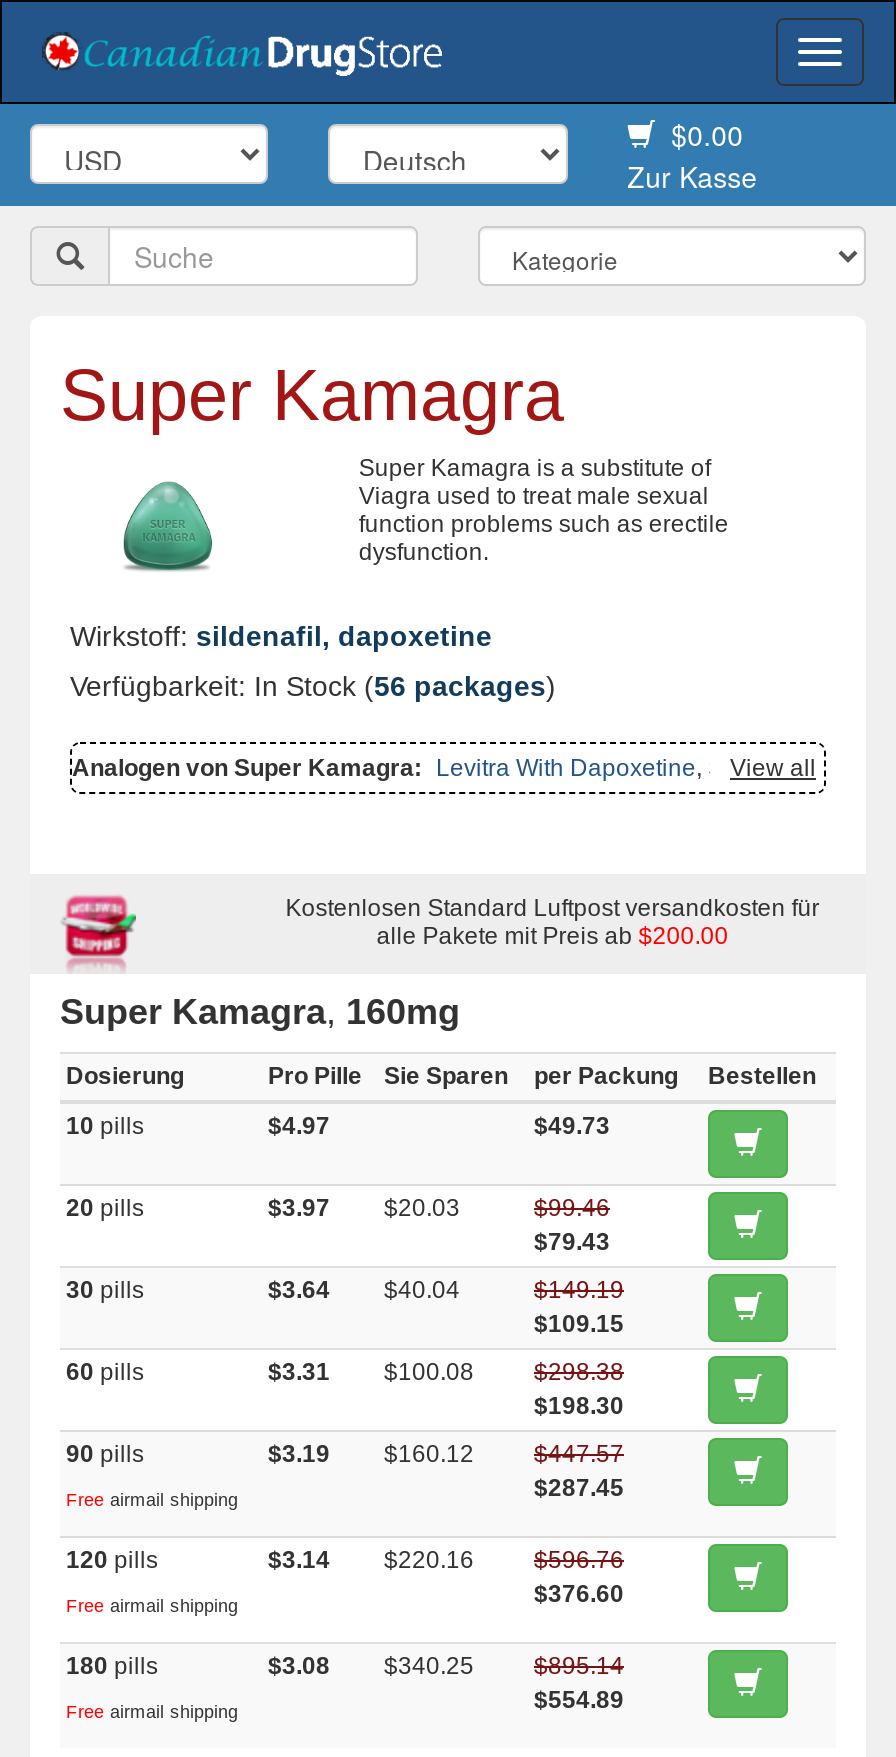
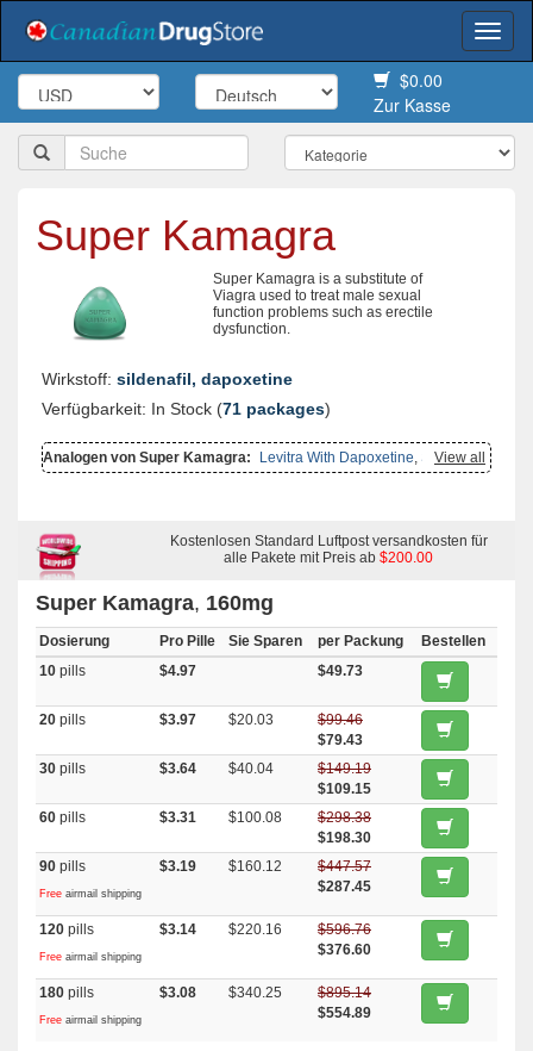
[70,670,556,702] Verfügbarkeit: In Stock (56 packages) -> [42,399,331,418] Verfügbarkeit: In Stock (71 packages)

